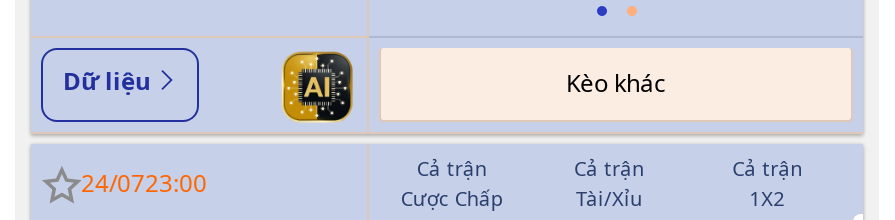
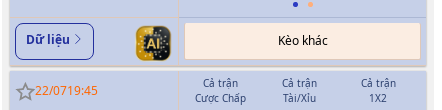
[81,165,207,199] 24/0723:00 -> [35,82,98,99] 22/0719:45

